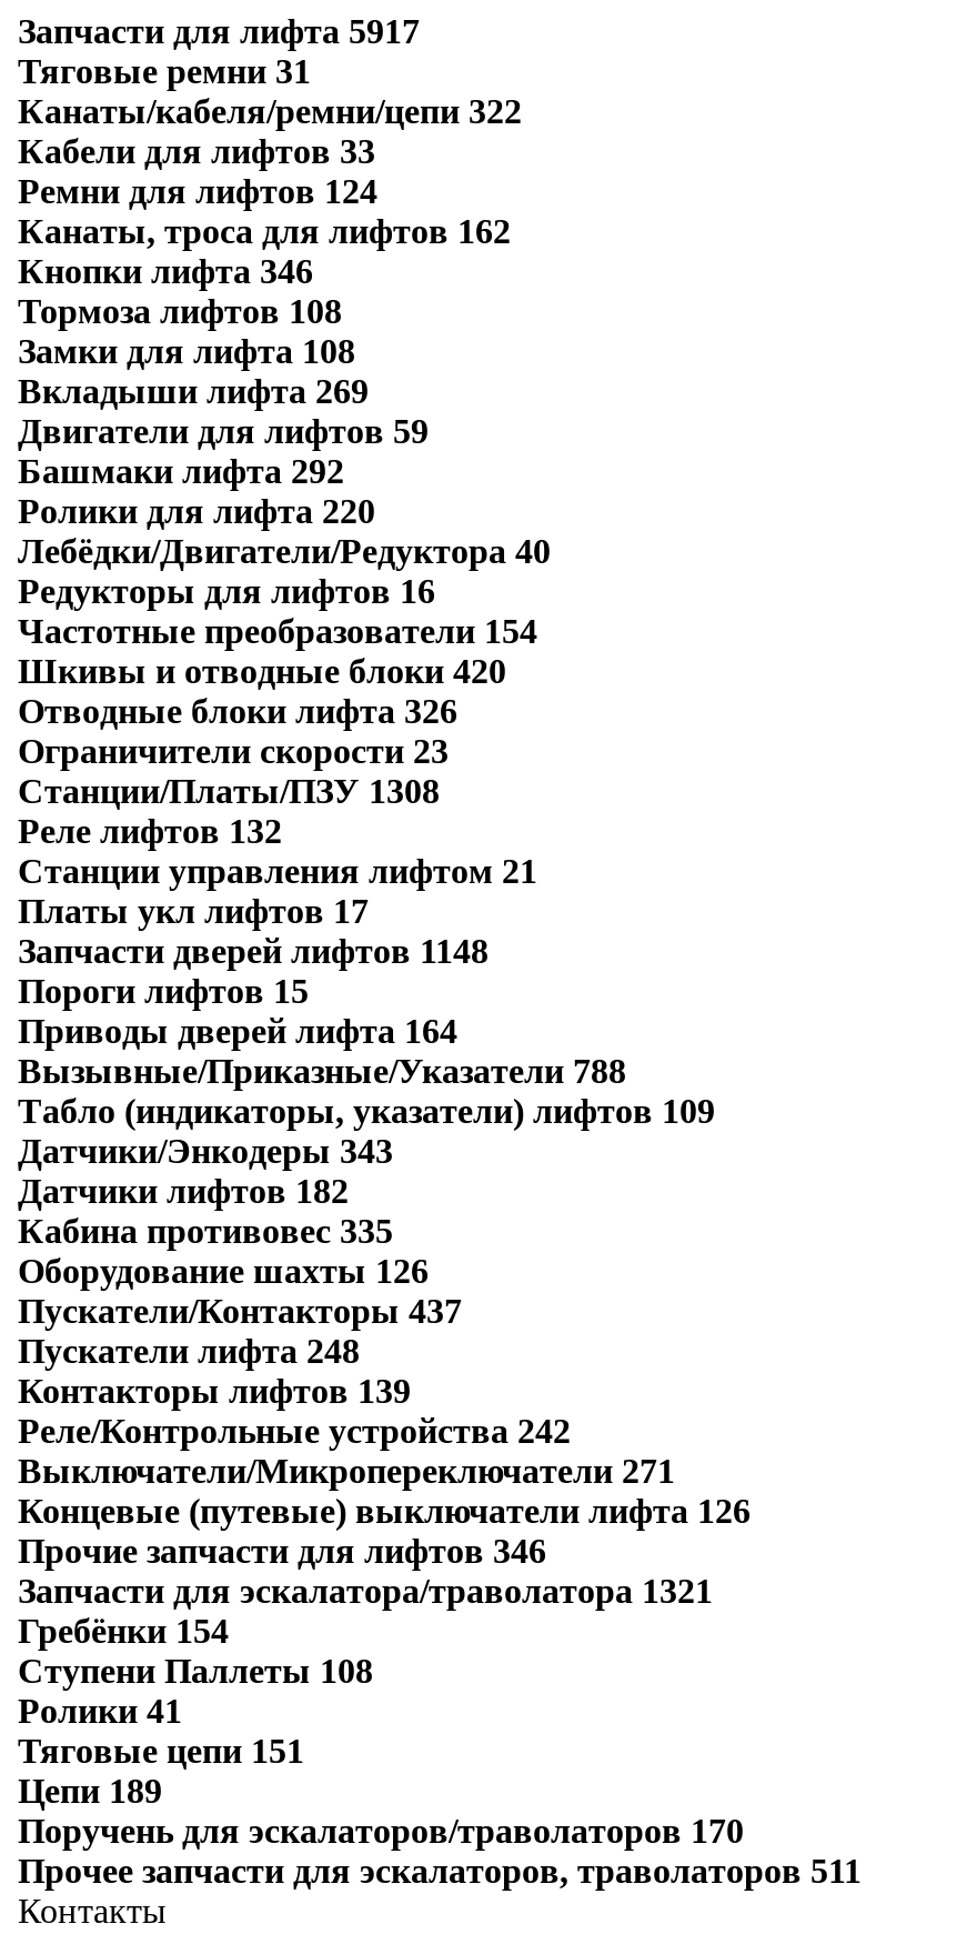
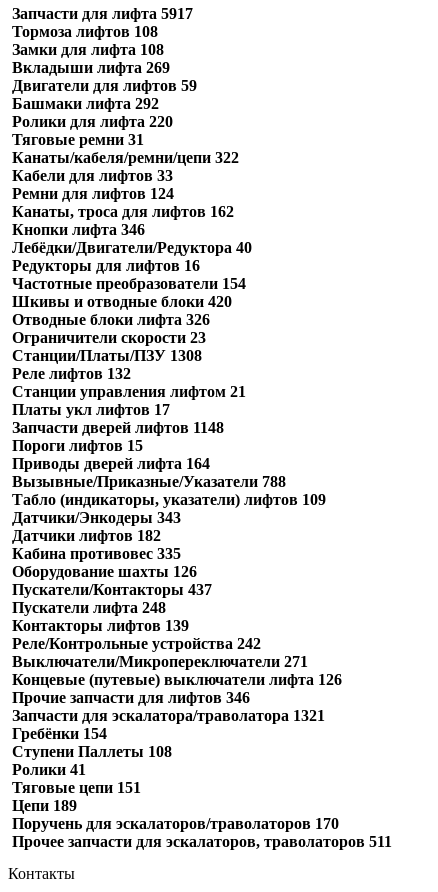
moved [18,52,522,290] -> [12,131,239,238]: Тяговые ремни 31 | Канаты/кабеля/ремни/цепи 322 | Кабели для лифтов 33 | Ремни для лифтов 124 | Канаты, троса для лифтов 162 | Кнопки лифта 346
moved [18,292,429,530] -> [12,23,197,130]: Тормоза лифтов 108 | Замки для лифта 108 | Вкладыши лифта 269 | Двигатели для лифтов 59 | Башмаки лифта 292 | Ролики для лифта 220

